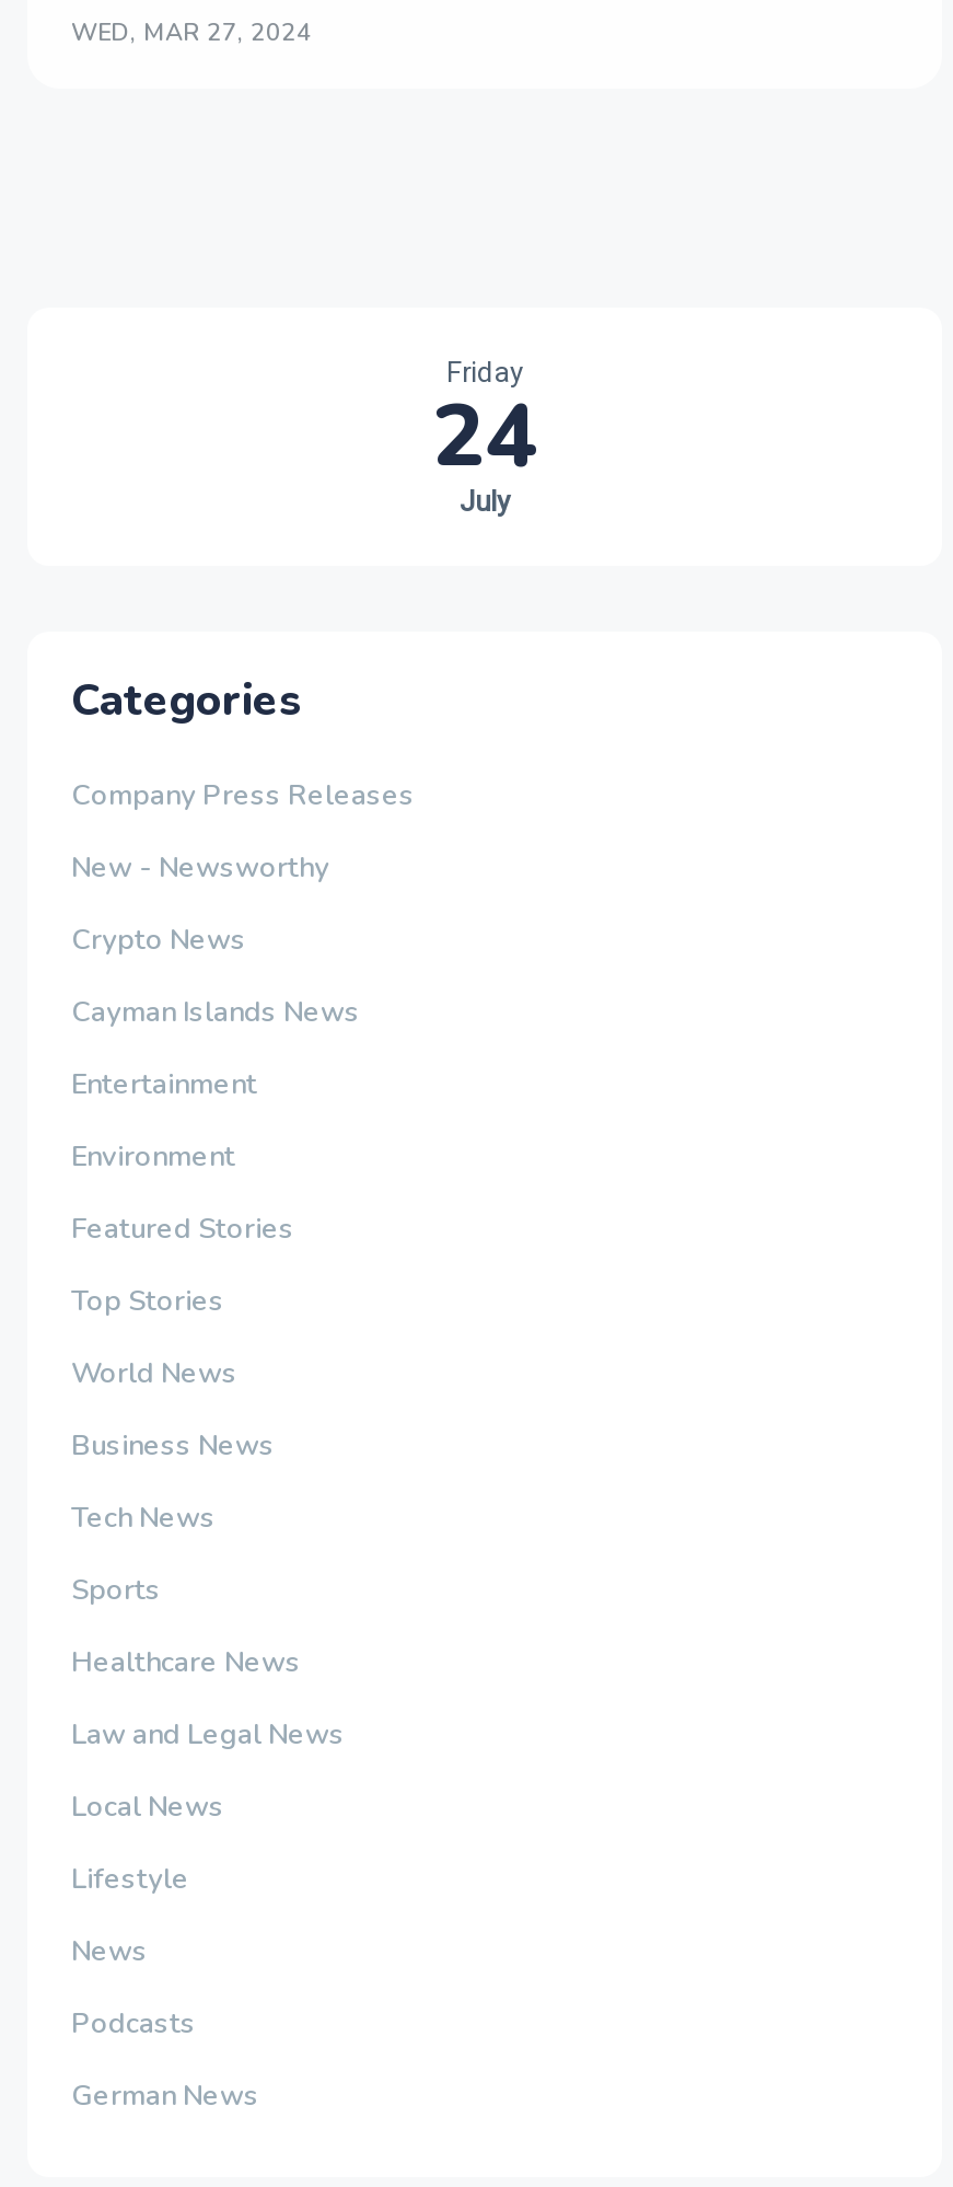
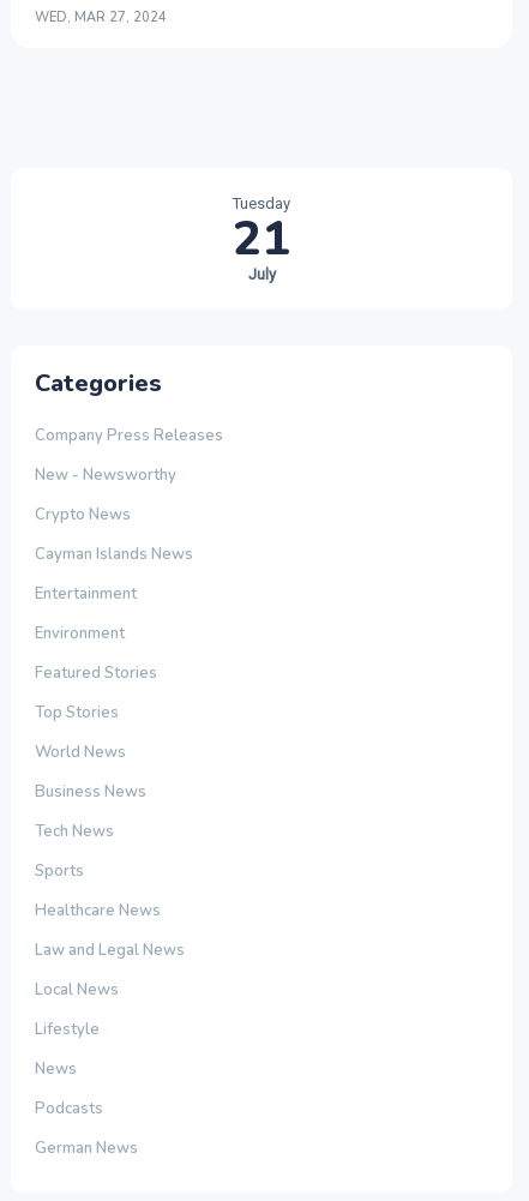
[432,355,537,495] Friday | 24 -> [233,194,290,271] Tuesday | 21

